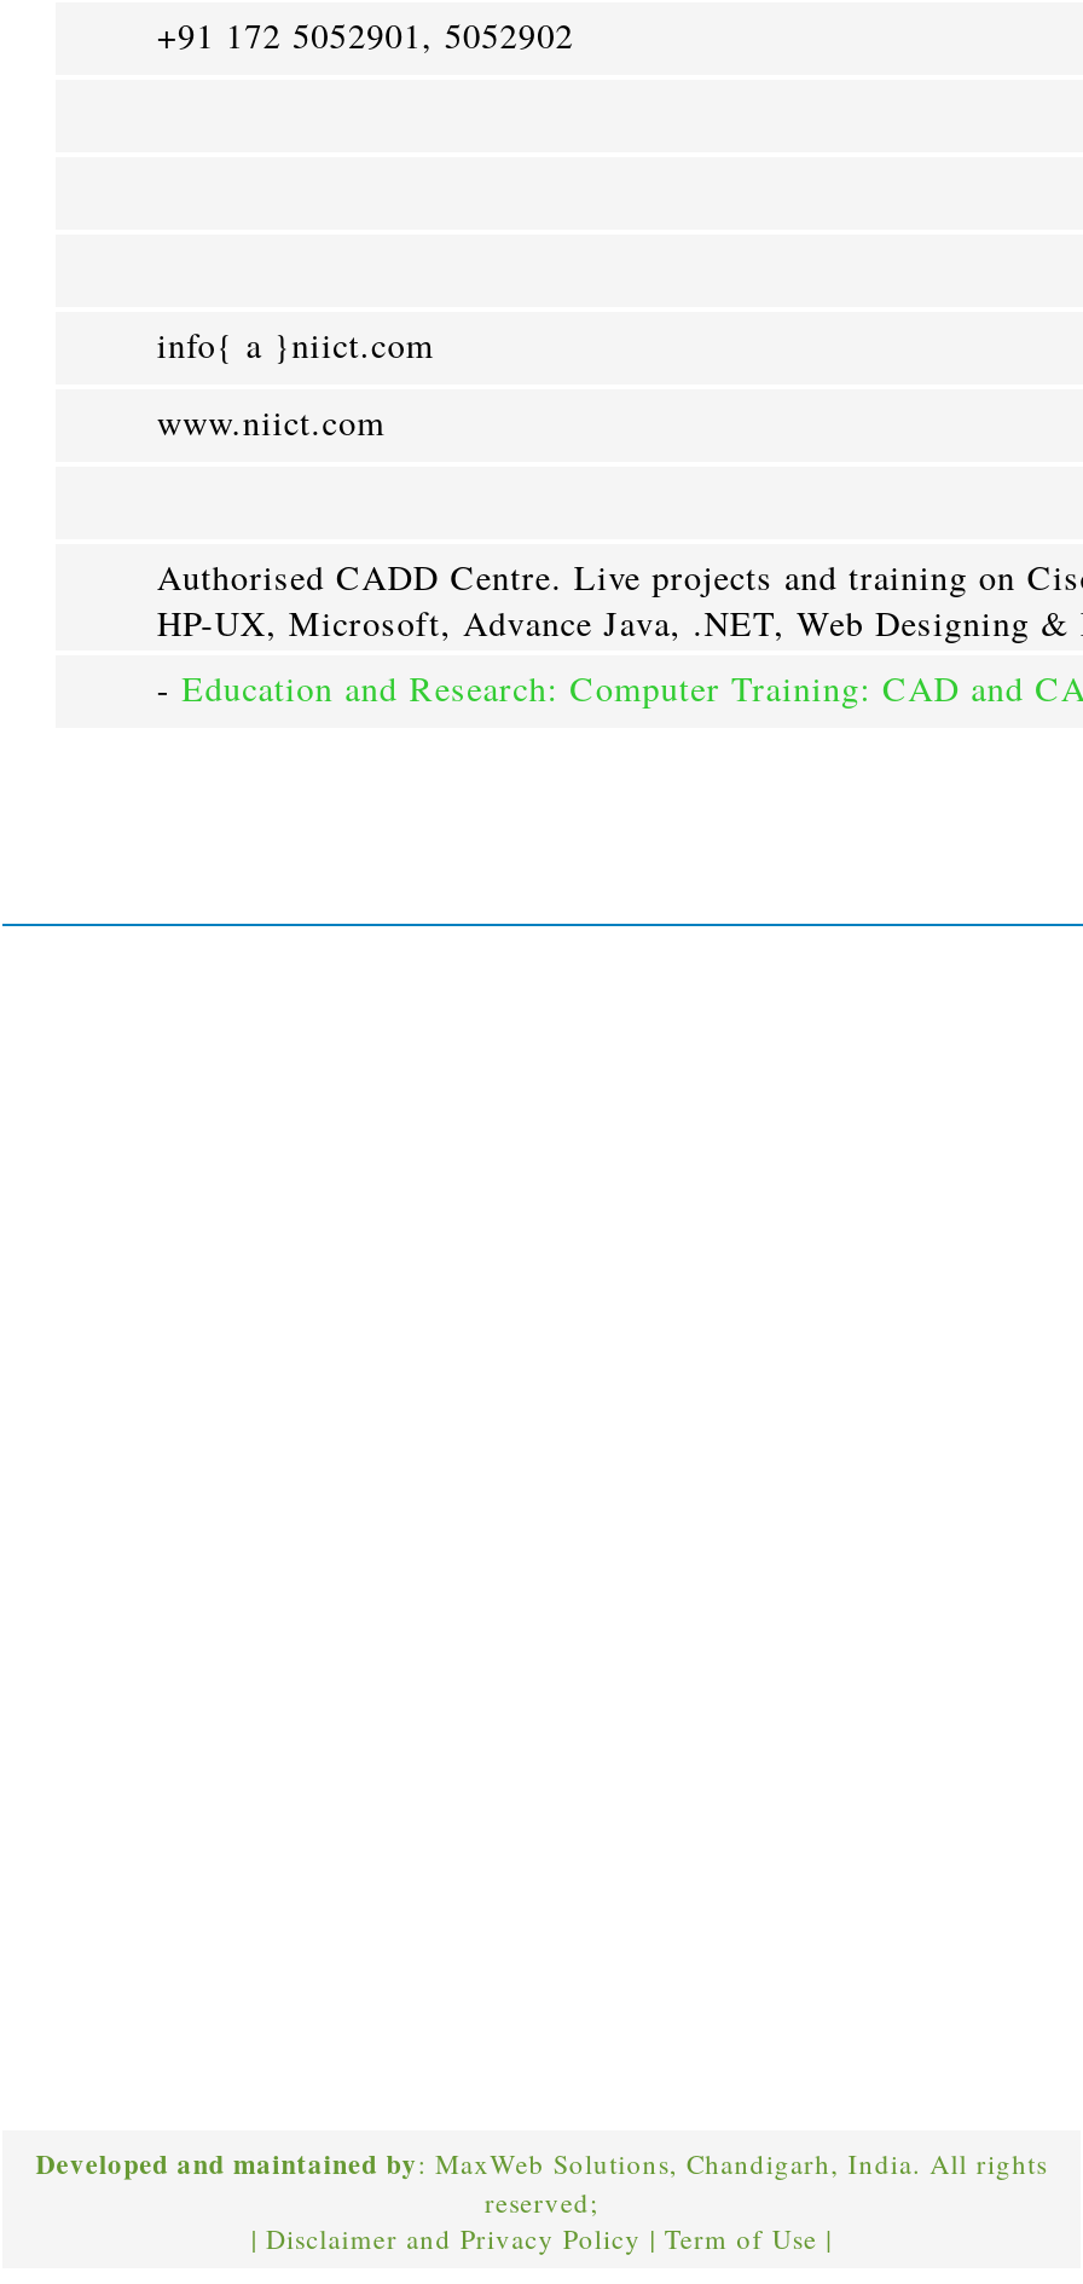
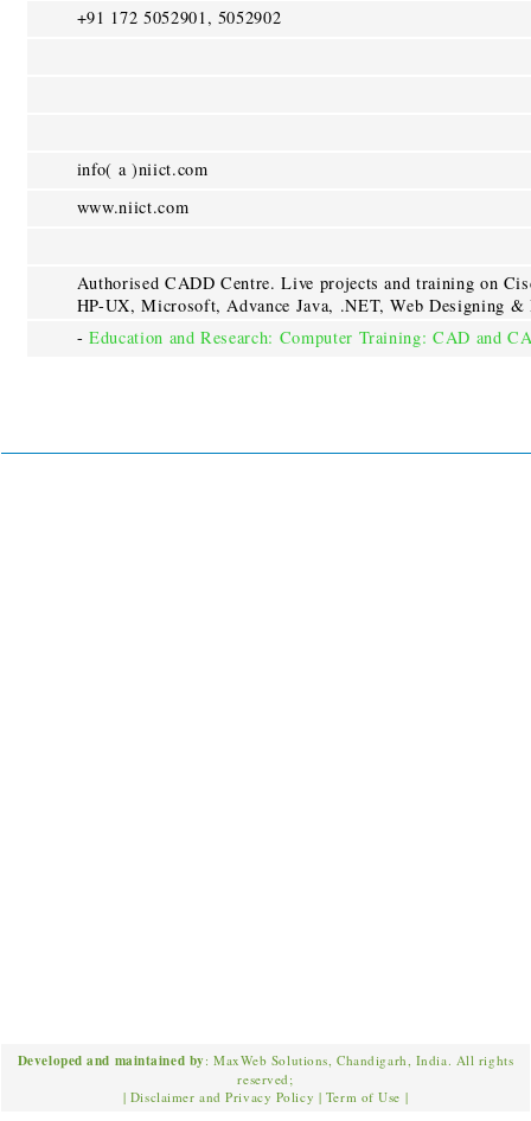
[157,321,434,367] info{ a }niict.com -> [77,157,208,180] info( a )niict.com

